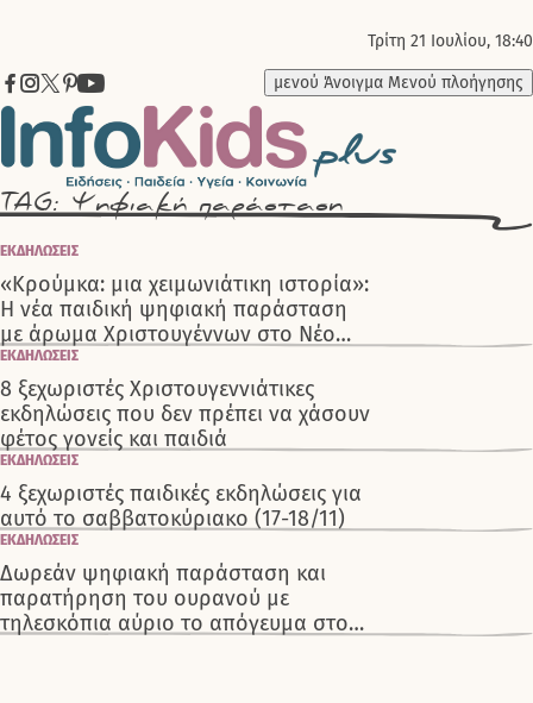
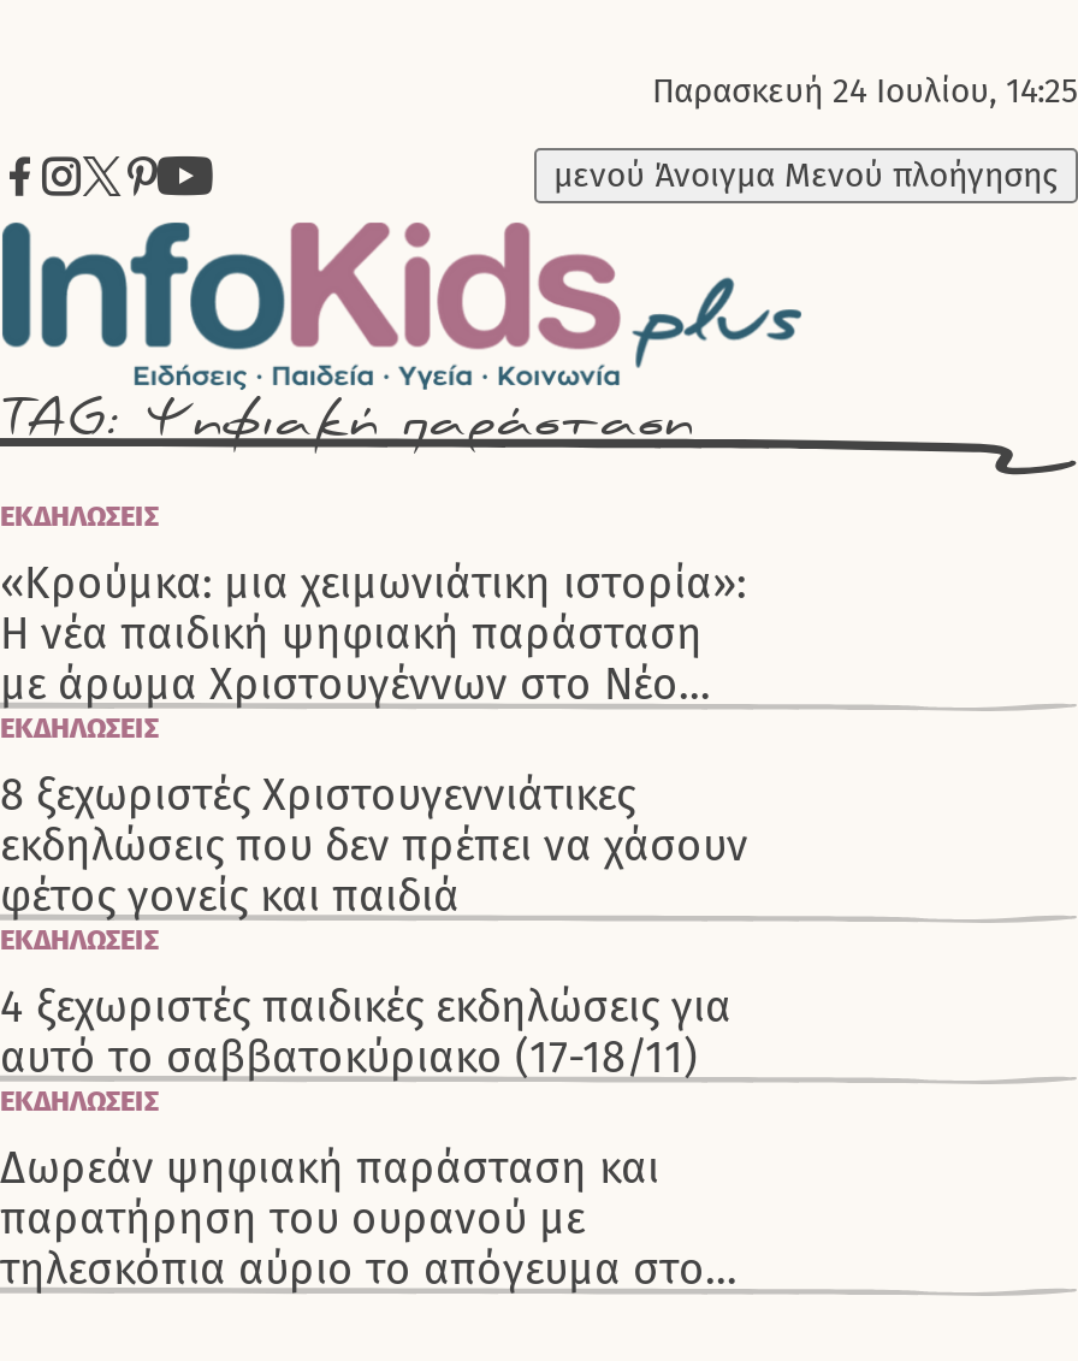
[368,31,533,51] Τρίτη 21 Ιουλίου, 18:40 -> [652,71,1078,112] Παρασκευή 24 Ιουλίου, 14:25

